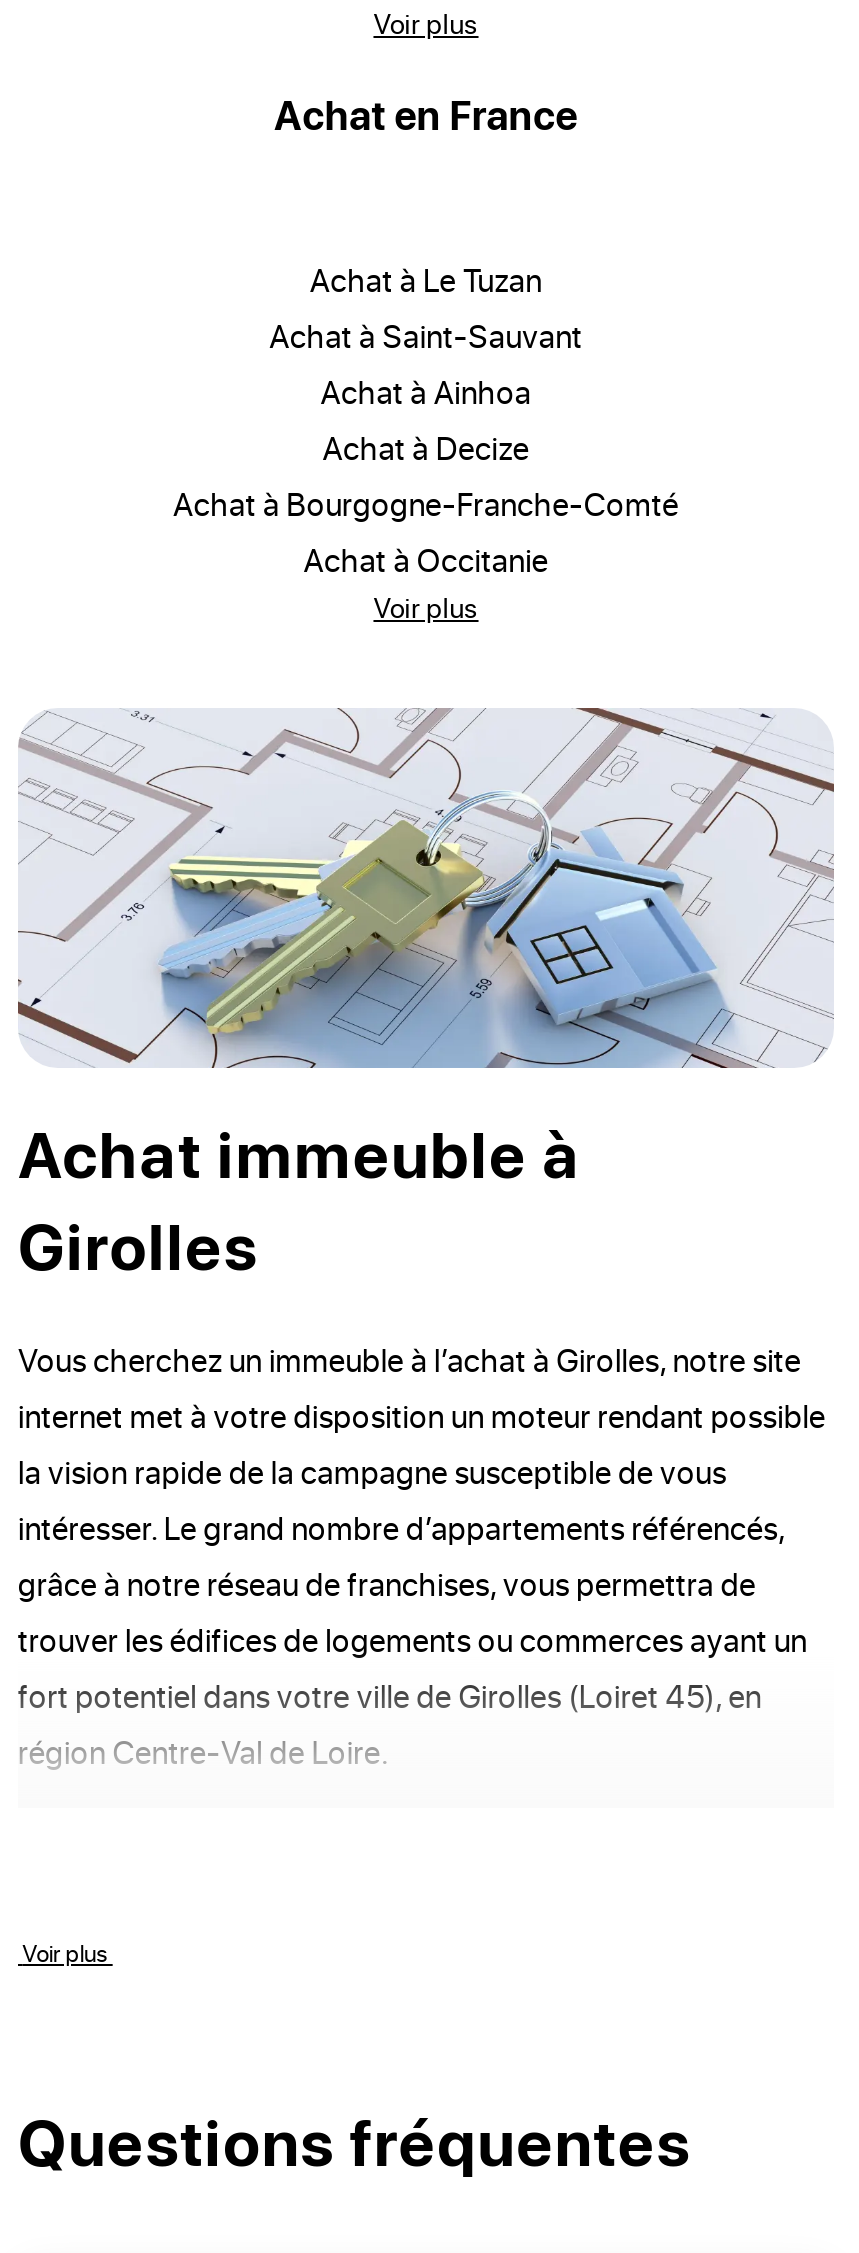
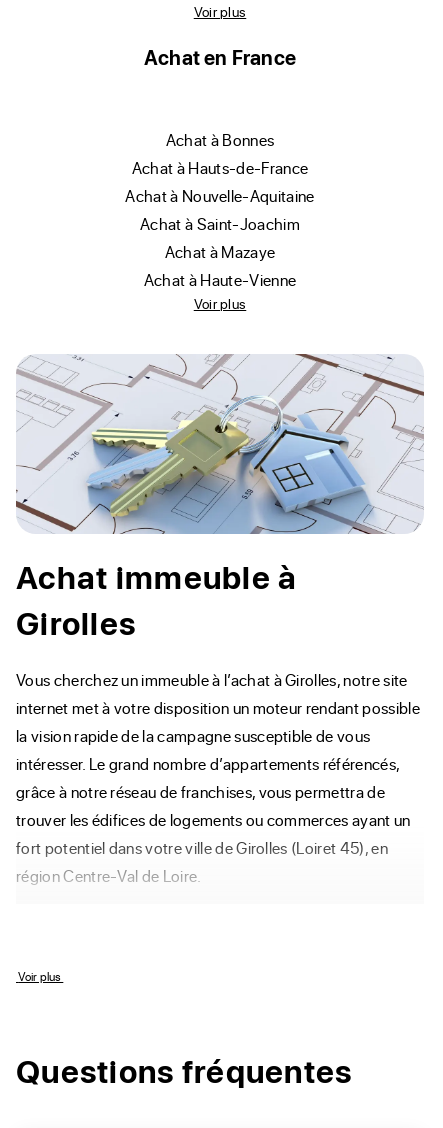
[194,258,679,580] achat à Le Tuzan | achat à Saint-Sauvant | achat à Ainhoa | achat à Decize | achat à Bourgogne-Franche-Comté | achat à Occitanie -> [136,129,315,290] achat à Bonnes | achat à Hauts-de-France | achat à Nouvelle-Aquitaine | achat à Saint-Joachim | achat à Mazaye | achat à Haute-Vienne

